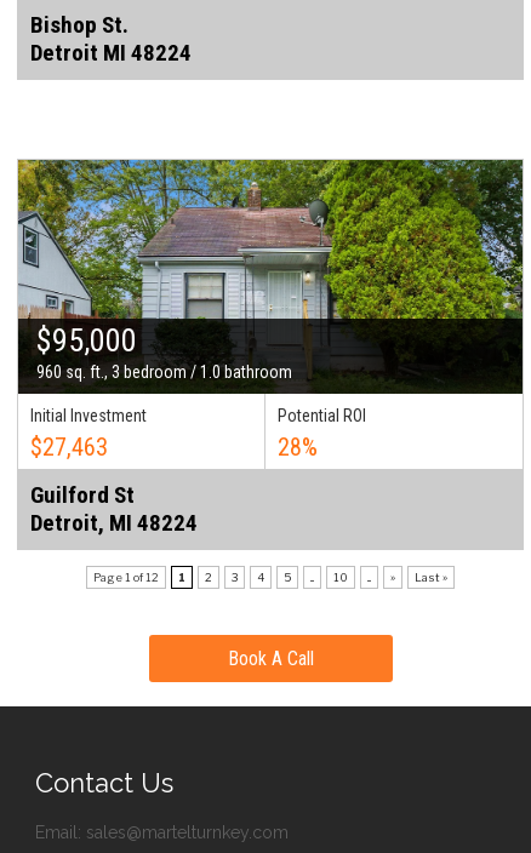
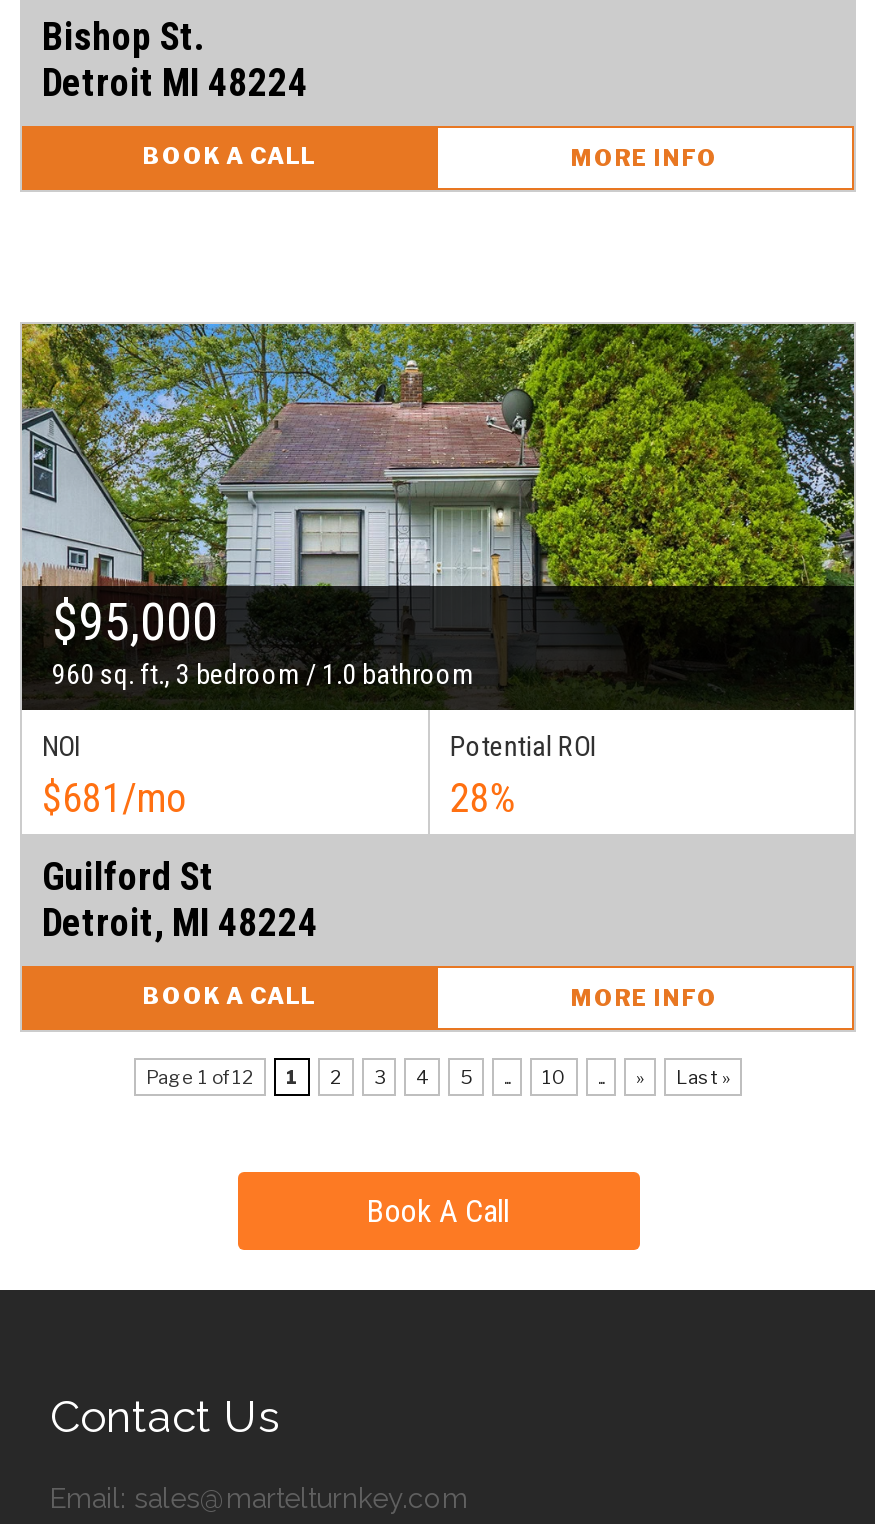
none -> [143,142,718,172] BOOK A CALL | MORE INFO
[30,406,147,461] Initial Investment | $27,463 -> [42,730,186,822] NOI | $681/mo
none -> [143,982,718,1012] BOOK A CALL | MORE INFO

